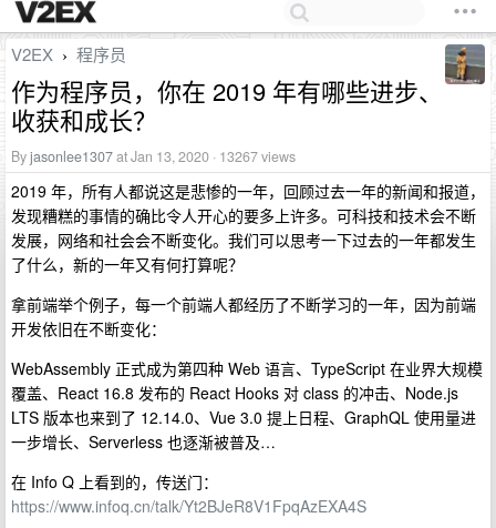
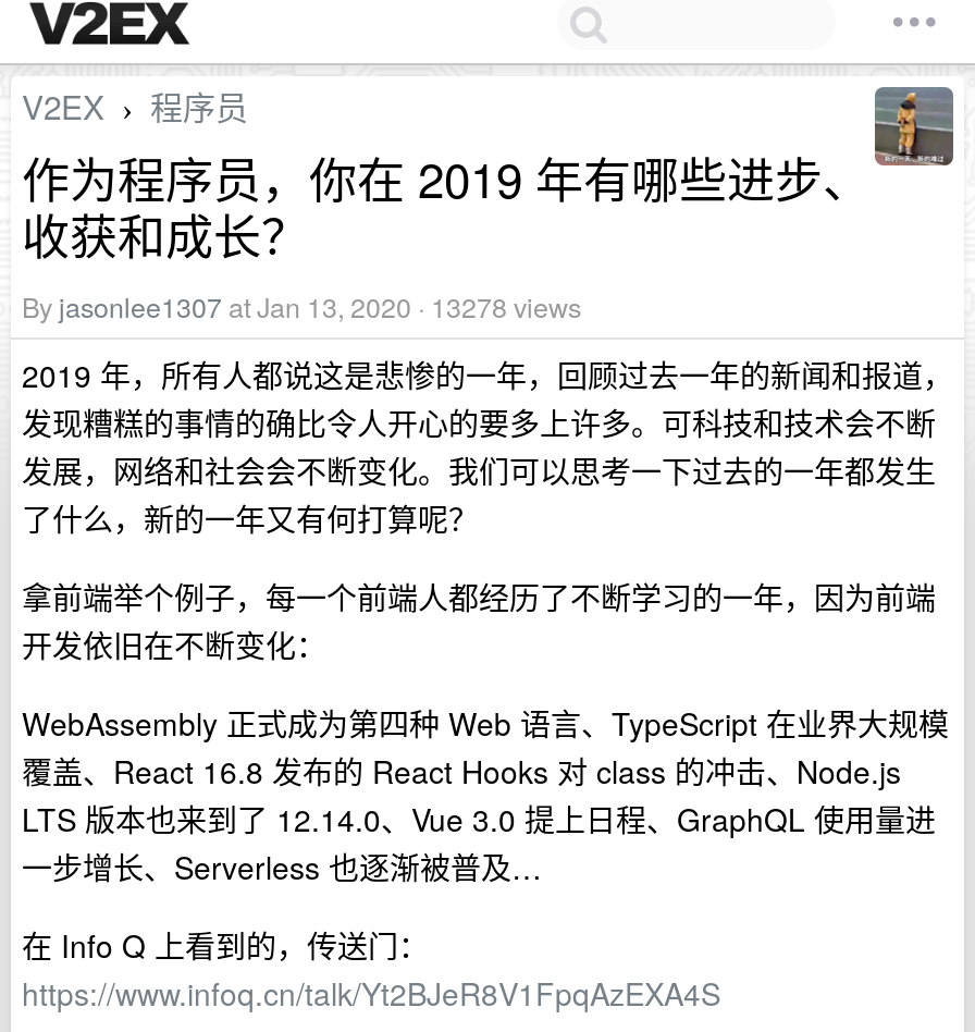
[11,146,296,166] By jasonlee1307 at Jan 13, 2020 · 13267 views -> [22,287,581,327] By jasonlee1307 at Jan 13, 2020 · 13278 views

